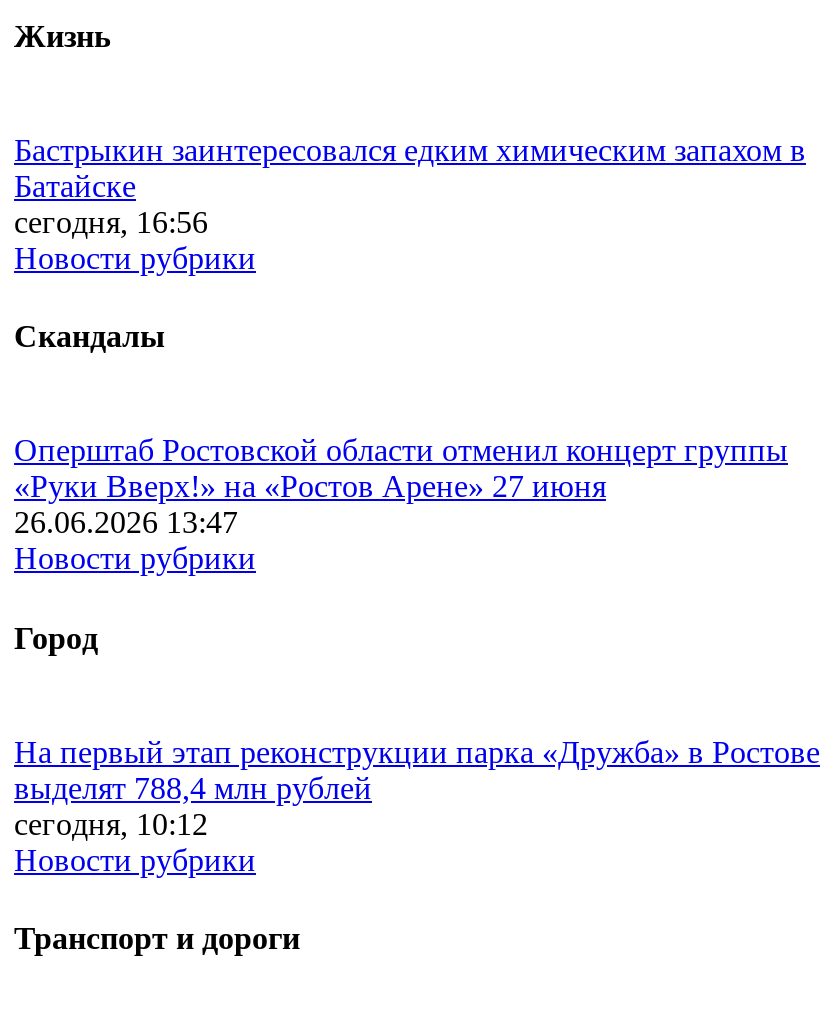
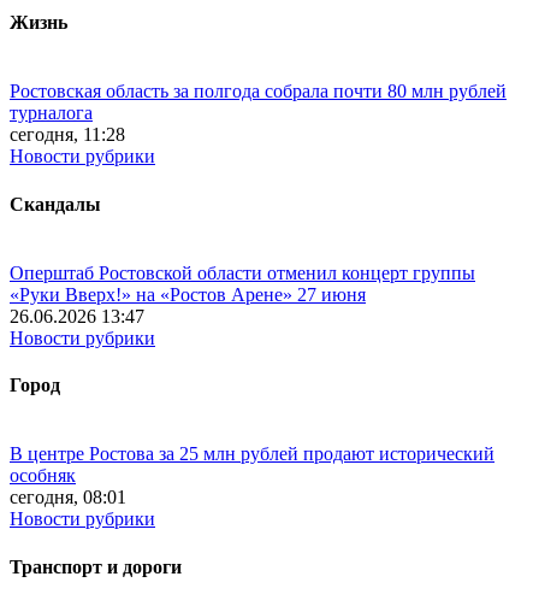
[14,133,806,239] Бастрыкин заинтересовался едким химическим запахом в | Батайске | сегодня, 16:56 -> [10,81,507,145] Ростовская область за полгода собрала почти 80 млн рублей | турналога | сегодня, 11:28
[14,735,820,841] На первый этап реконструкции парка «Дружба» в Ростове | выделят 788,4 млн рублей | сегодня, 10:12 -> [10,444,494,508] В центре Ростова за 25 млн рублей продают исторический | особняк | сегодня, 08:01

